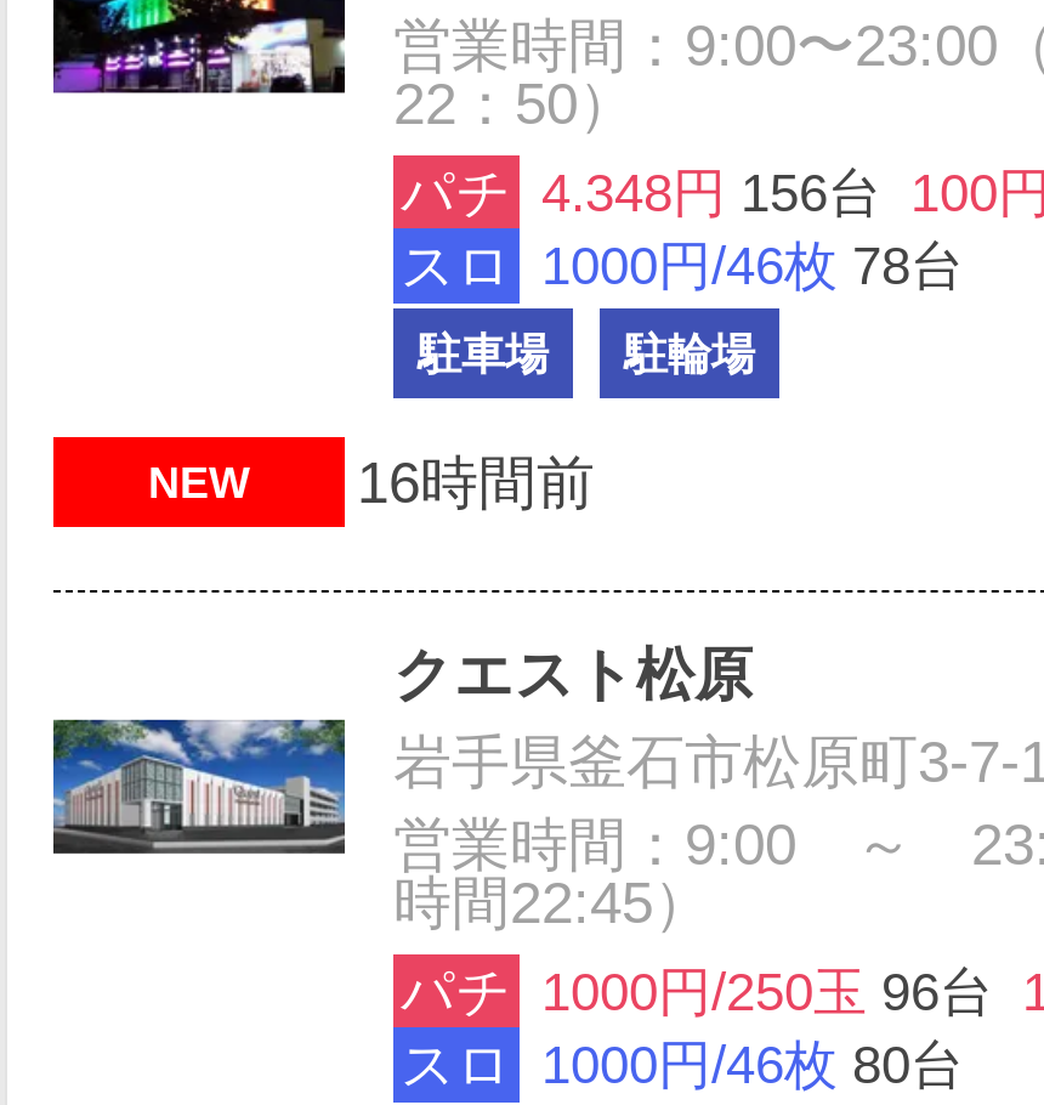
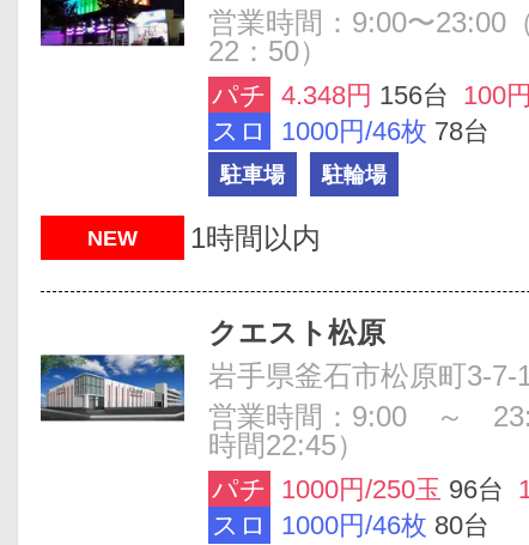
[357,448,595,514] 16時間前 -> [190,221,321,253] 1時間以内

